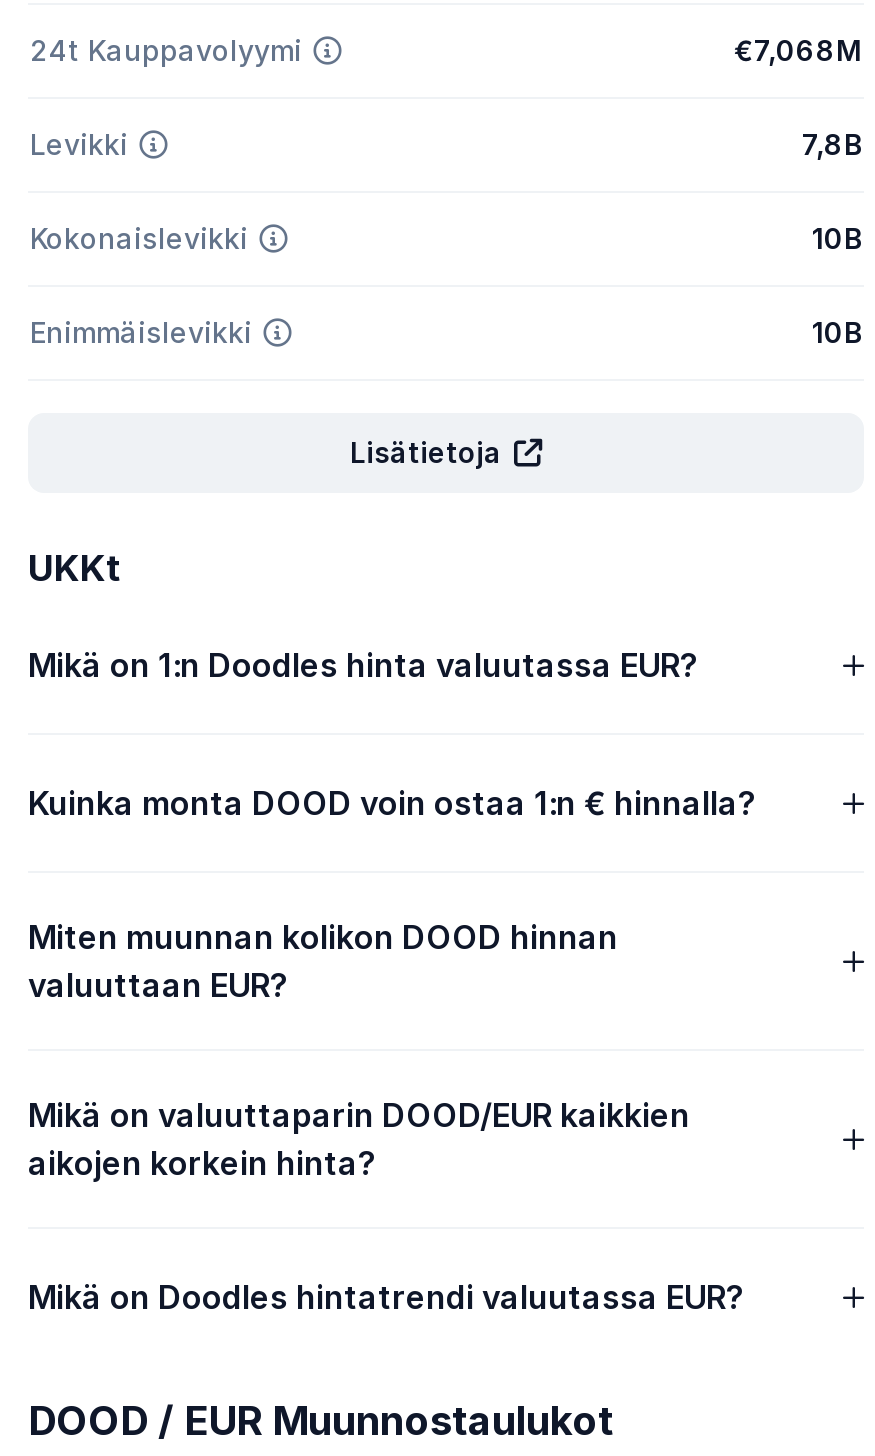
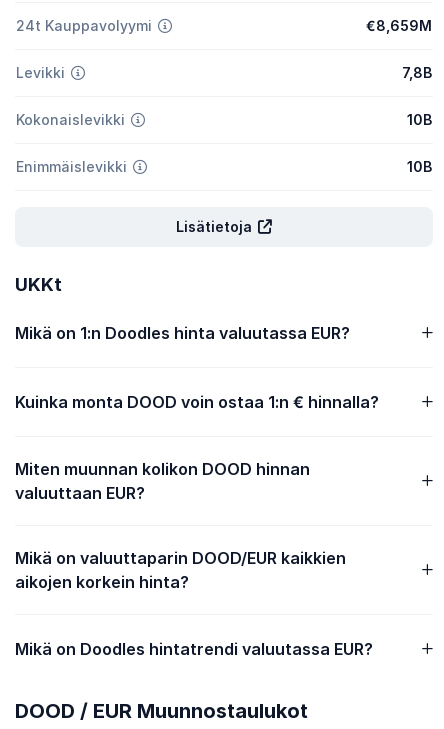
[734,33,862,67] €7,068M -> [366,17,432,34] €8,659M

